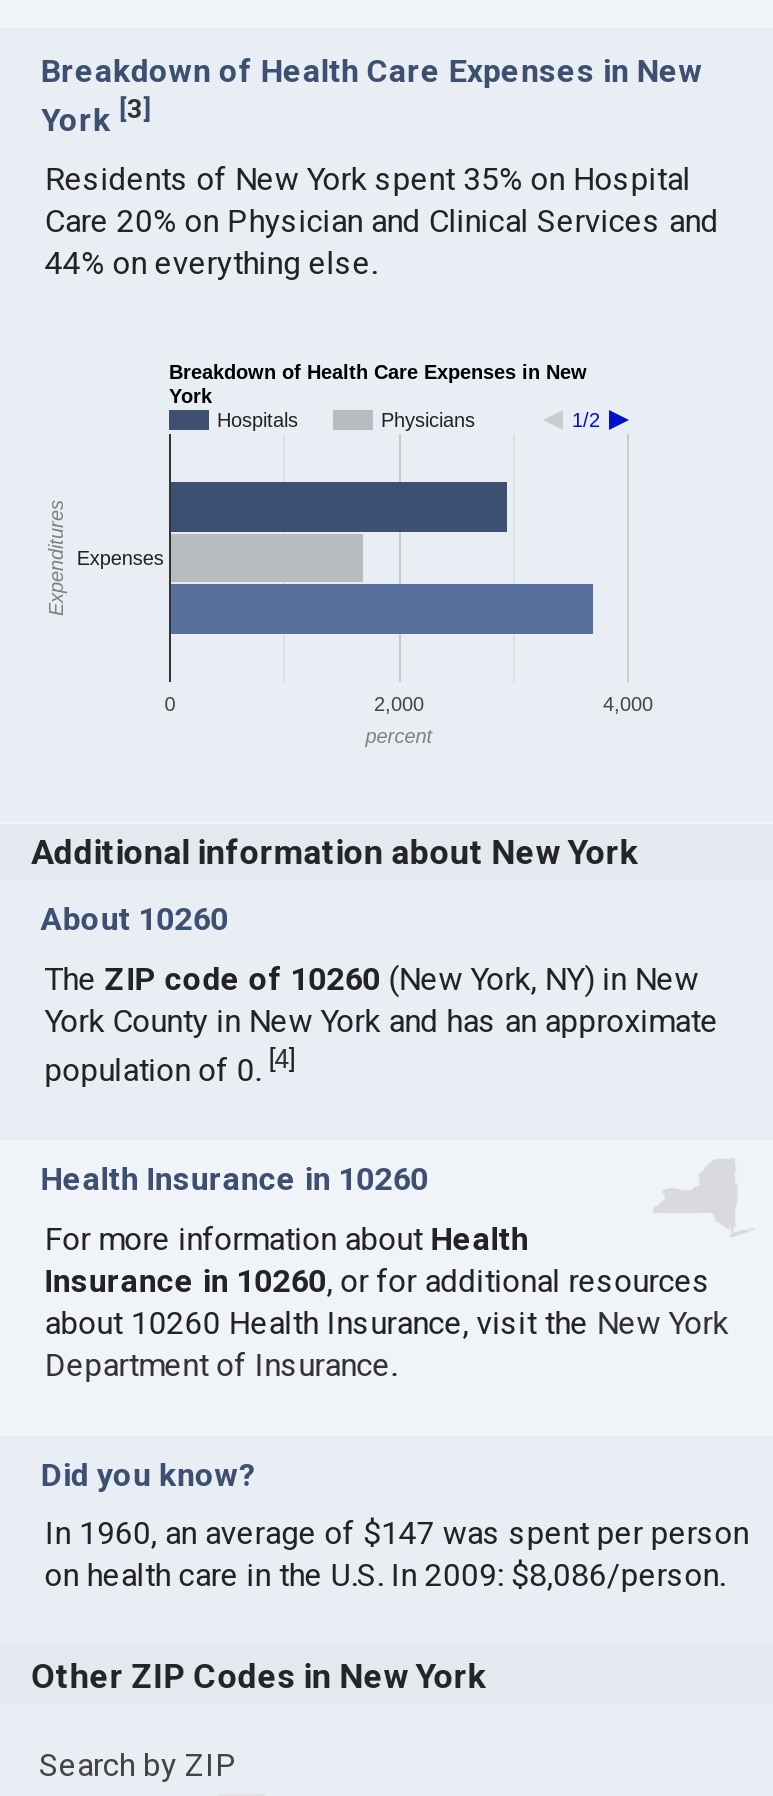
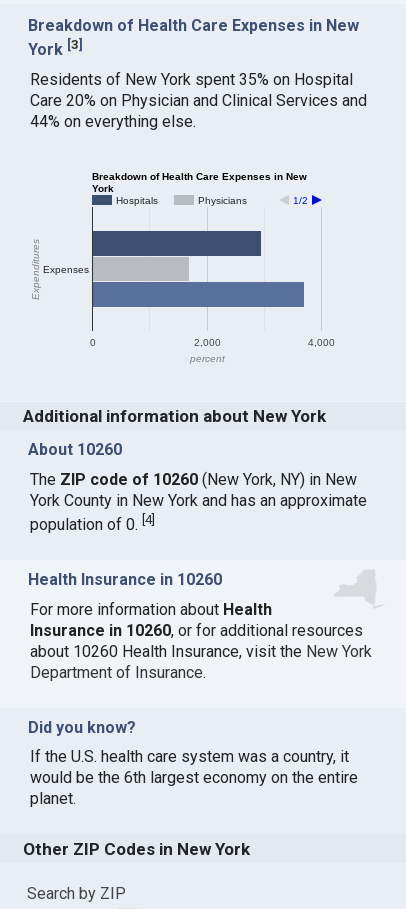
[45,1514,749,1594] In 1960, an average of $147 was spent per person | on health care in the U.S. In 2009: $8,086/person. -> [30,747,358,808] If the U.S. health care system was a country, it | would be the 6th largest economy on the entire | planet.

